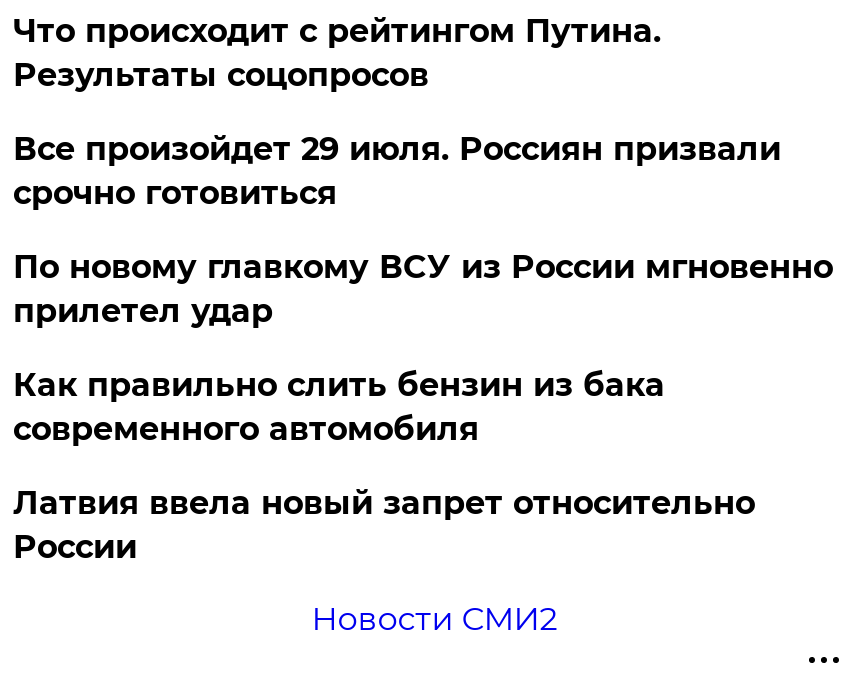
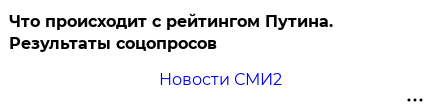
[13,129,833,565] Все произойдет 29 июля. Россиян призвали | срочно готовиться | По новому главкому ВСУ из России мгновенно | прилетел удар | Как правильно слить бензин из бака | современного автомобиля | Латвия ввела новый запрет относительно | России -> none

